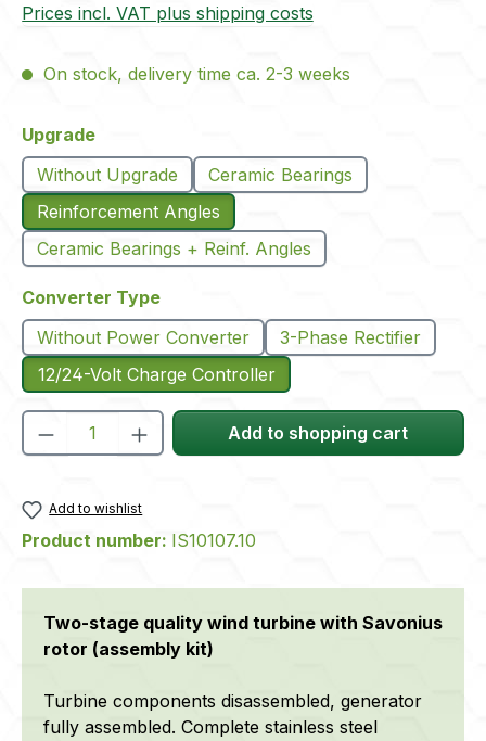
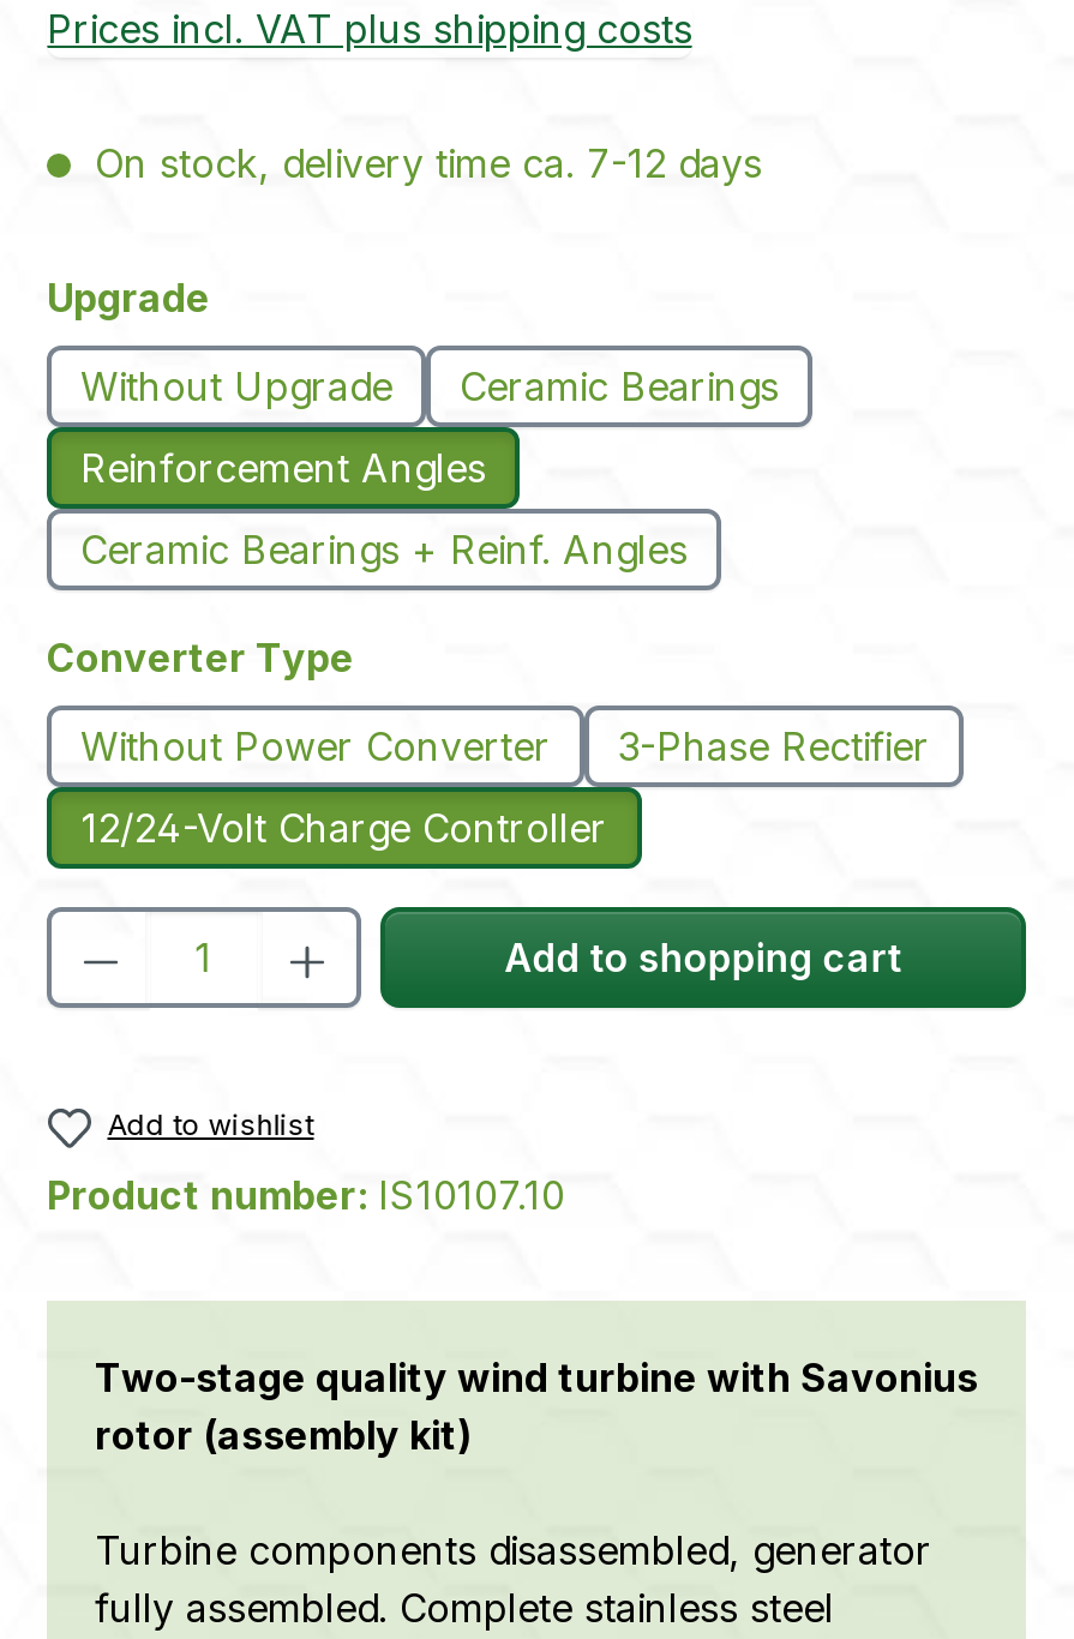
[38,63,350,85] On stock, delivery time ca. 2-3 weeks -> [83,140,762,188] On stock, delivery time ca. 7-12 days

